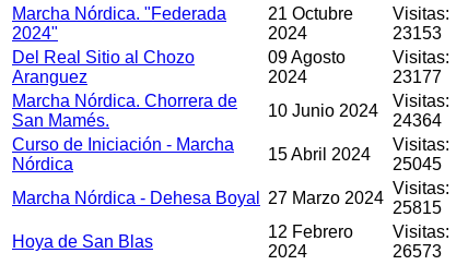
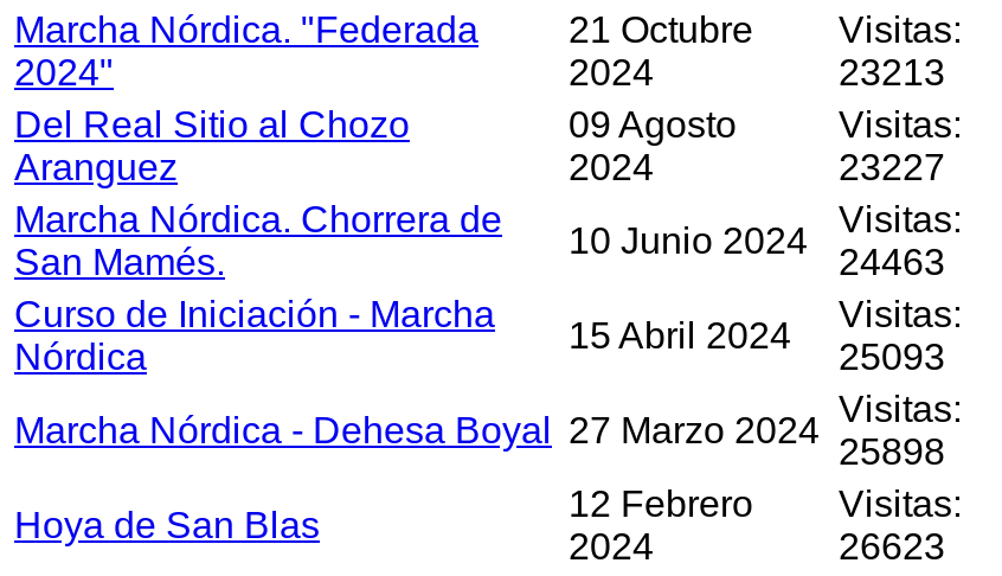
[393,24,442,43] 23153 -> [839,53,945,93] 23213
[393,68,442,86] 23177 -> [839,147,945,188] 23227
[393,111,442,130] 24364 -> [839,242,945,283] 24463
[393,155,442,174] 25045 -> [839,337,945,377] 25093
[393,199,442,217] 25815 -> [839,432,945,472] 25898
[393,242,442,261] 26573 -> [839,527,945,567] 26623

